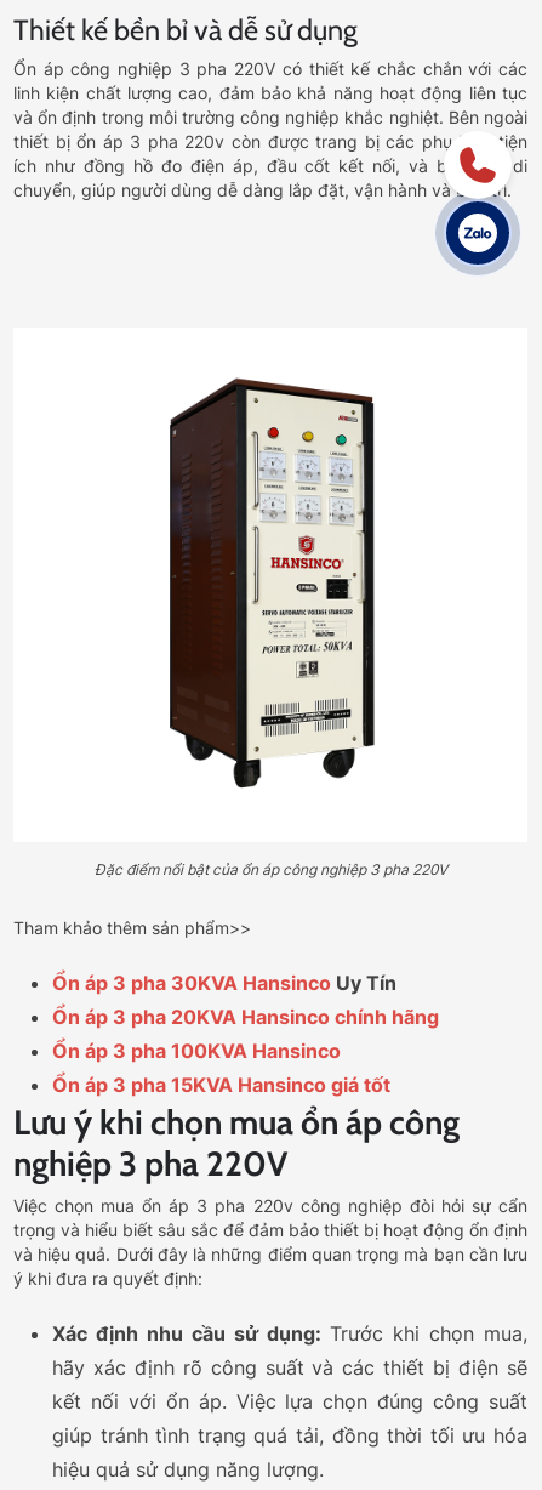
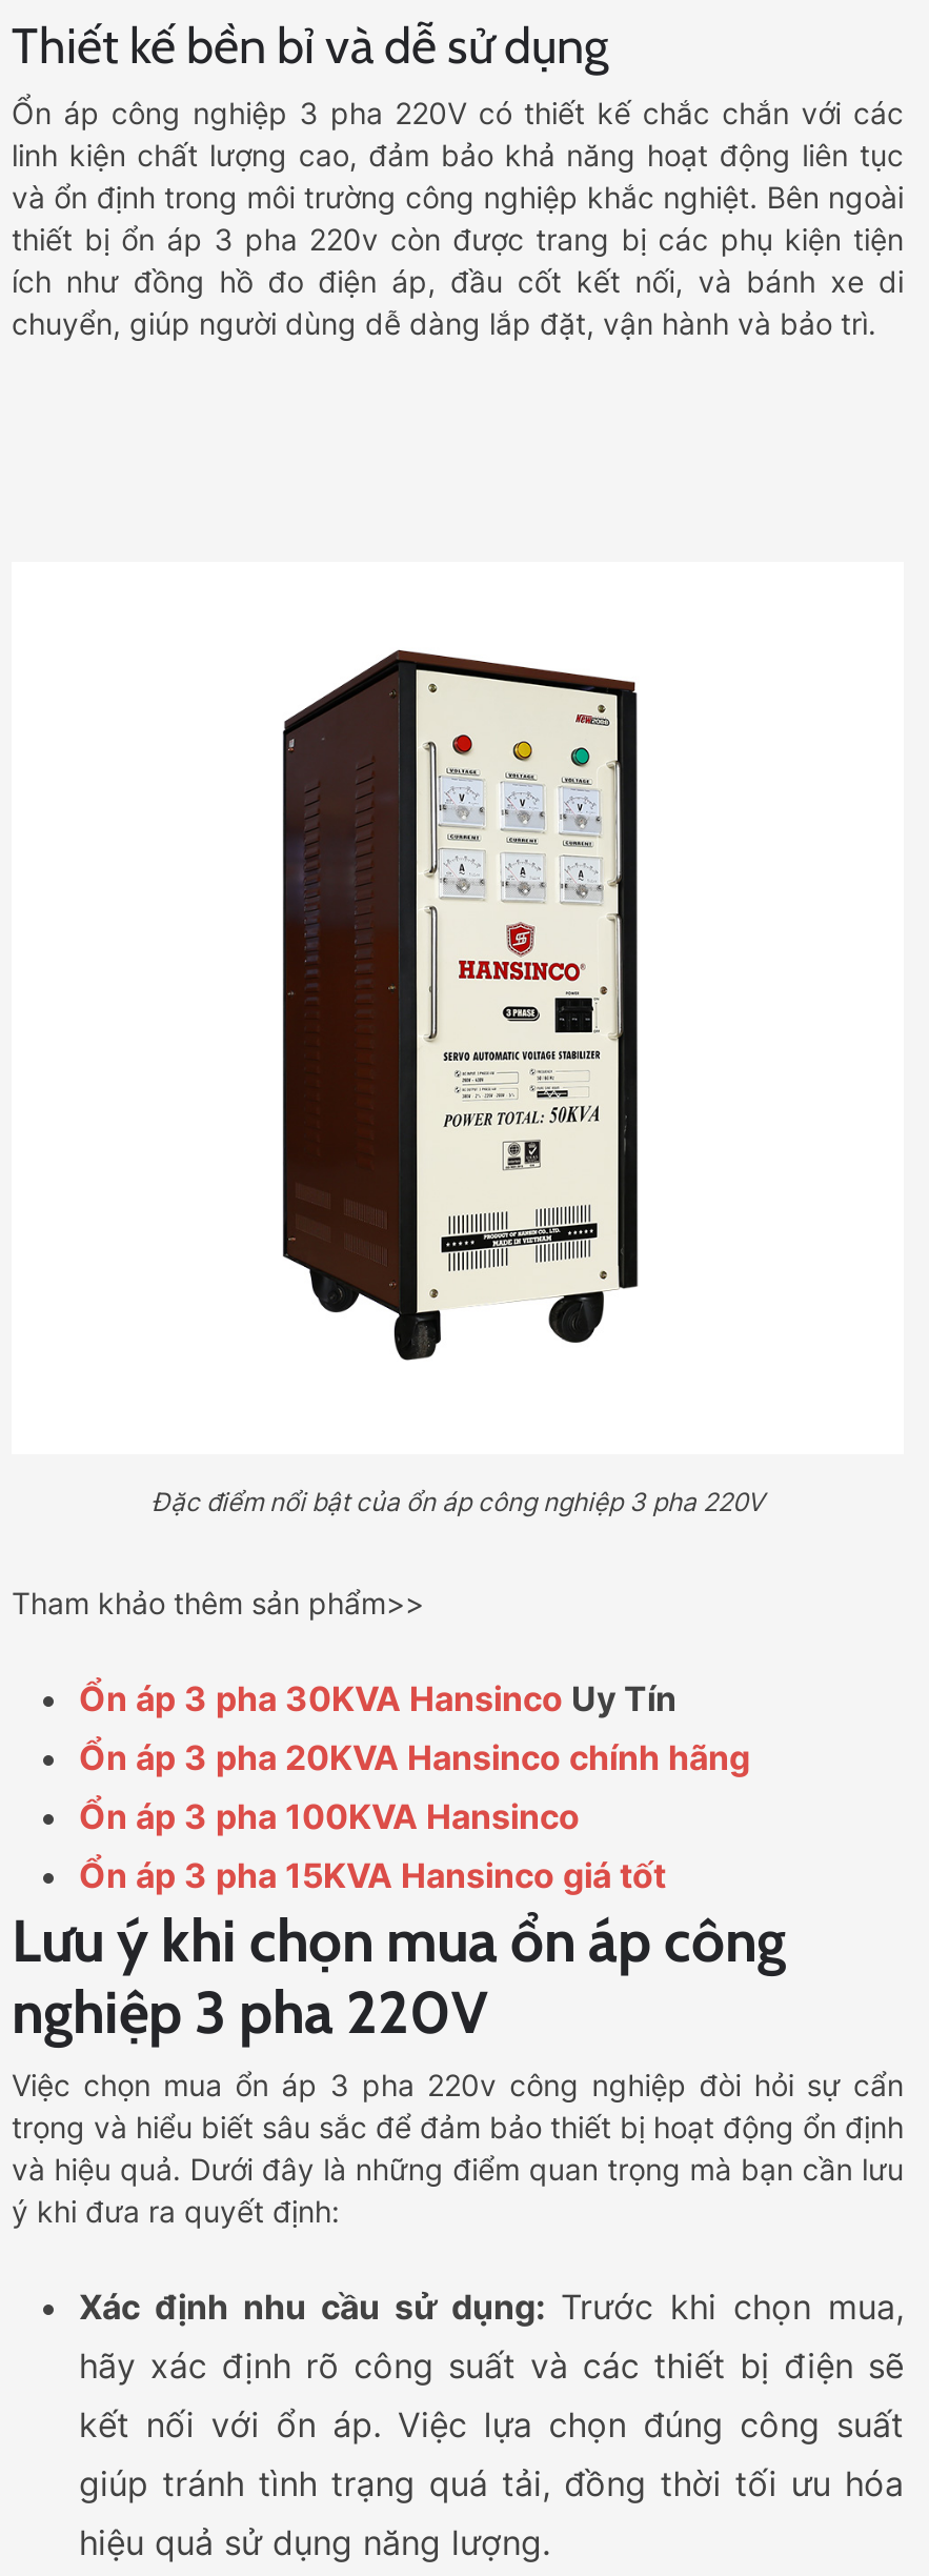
[435,203,520,275] [image] -> none

